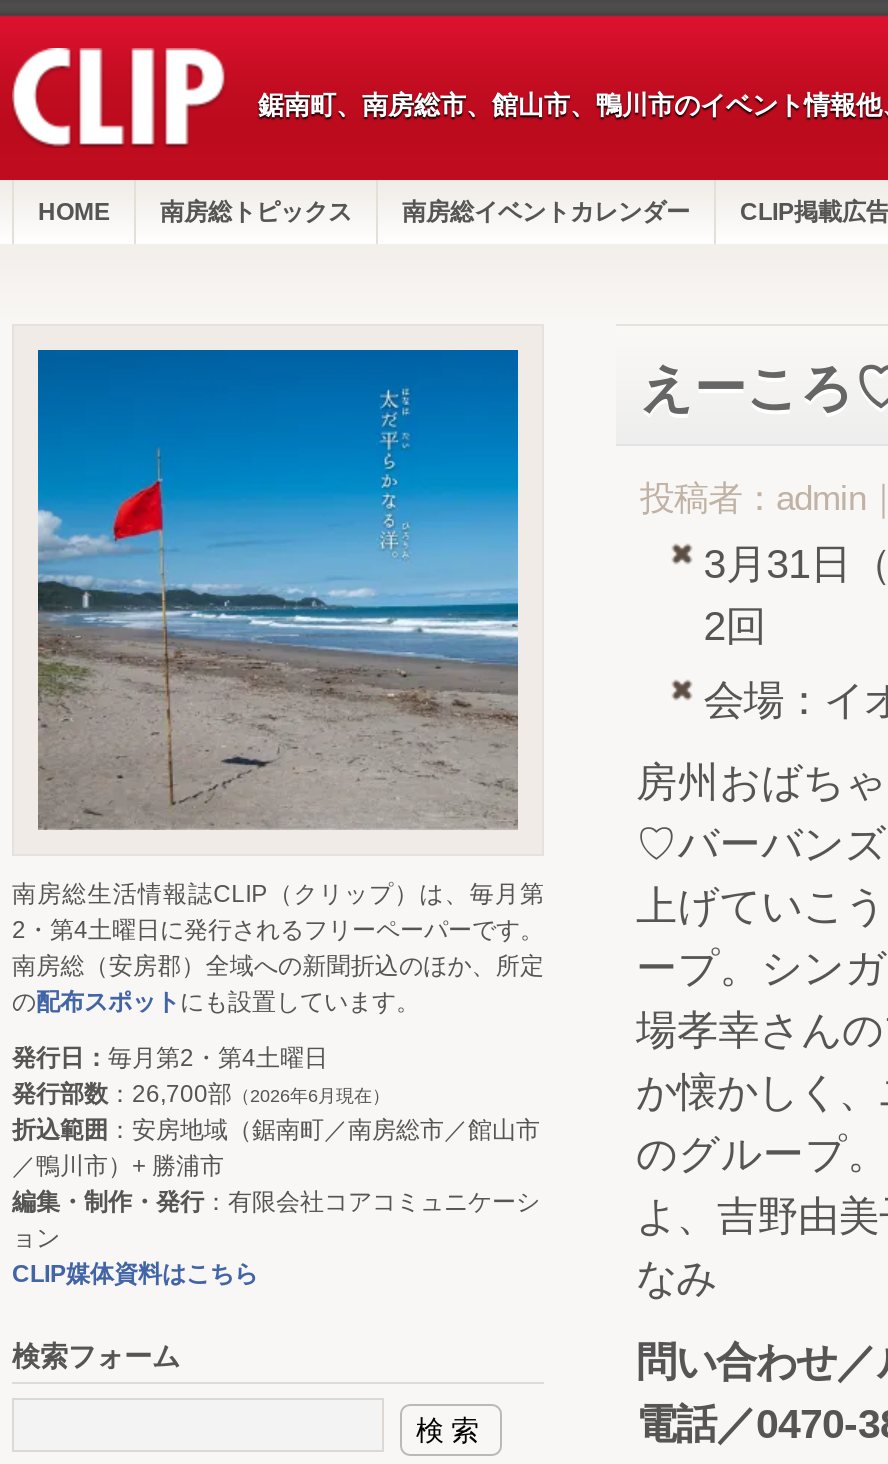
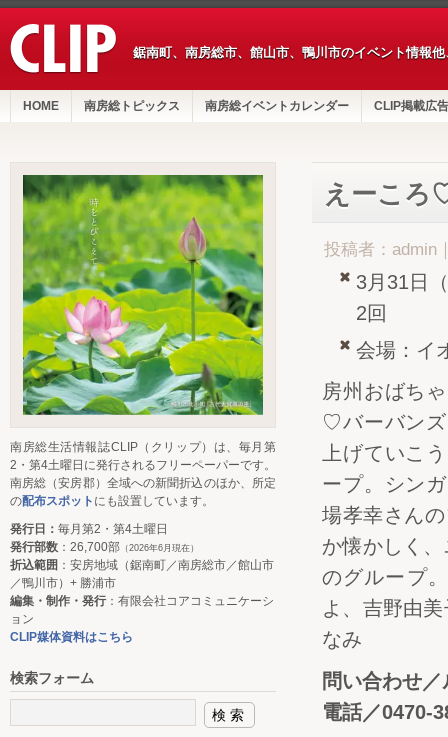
[36,348,520,830] [image] -> [22,174,264,416] [image]

